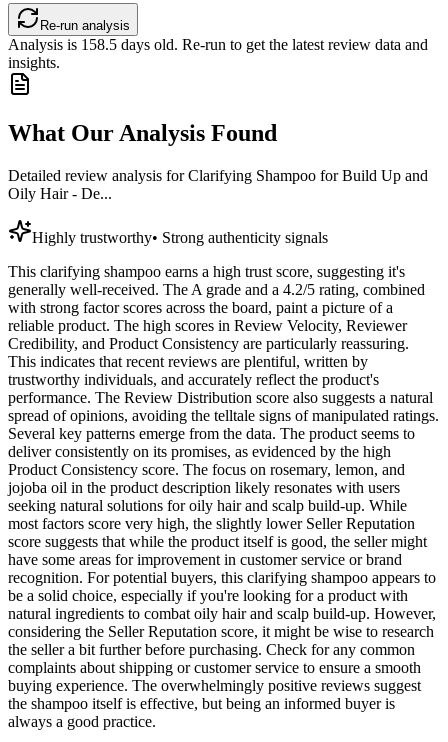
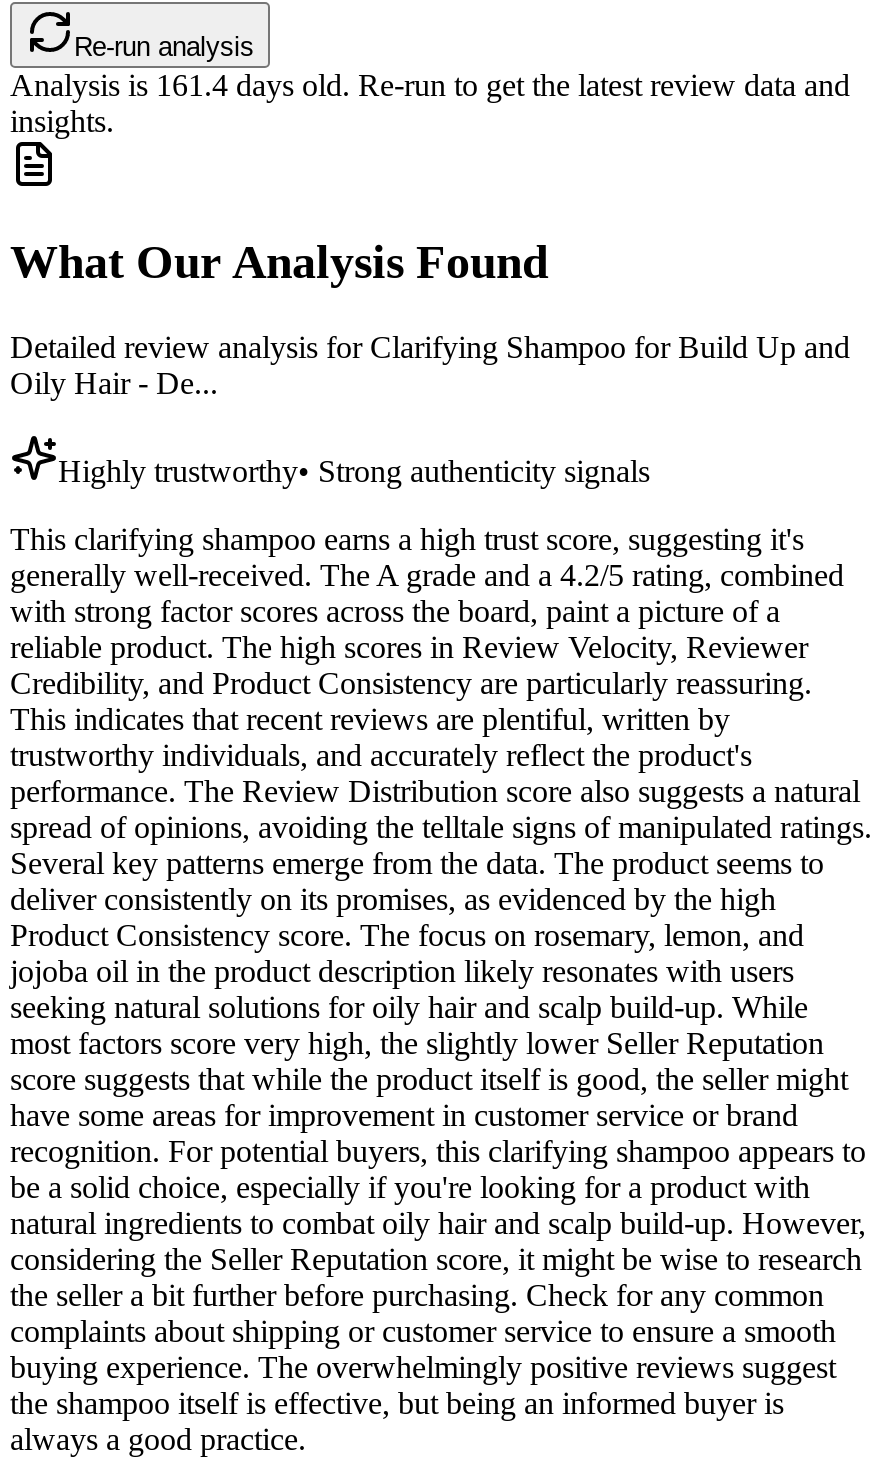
[8,36,428,53] Analysis is158.5days old. Re-run to get the latest review data and -> [10,69,850,103] Analysis is161.4days old. Re-run to get the latest review data and

